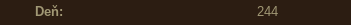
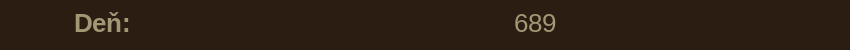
[257,4,278,19] 244 -> [514,8,556,38] 689

